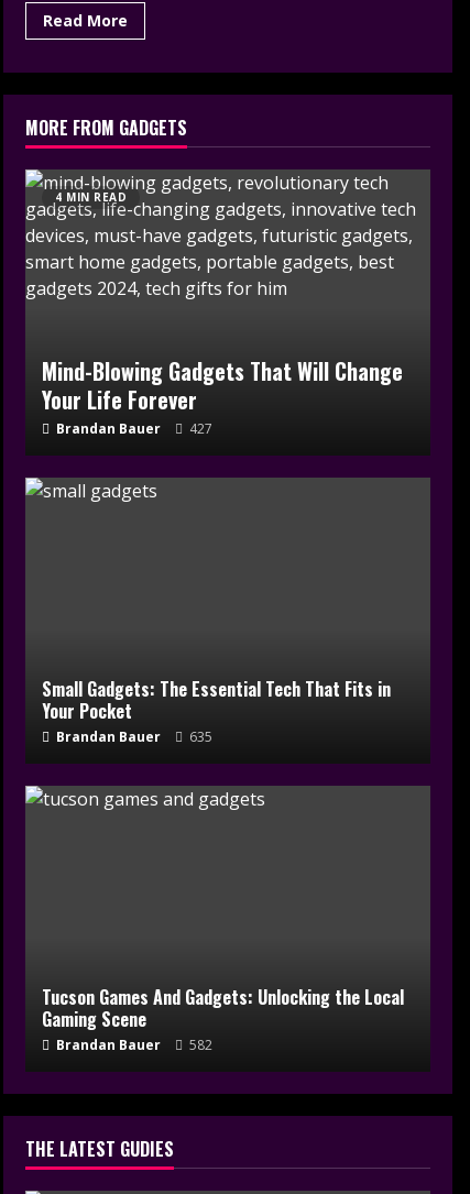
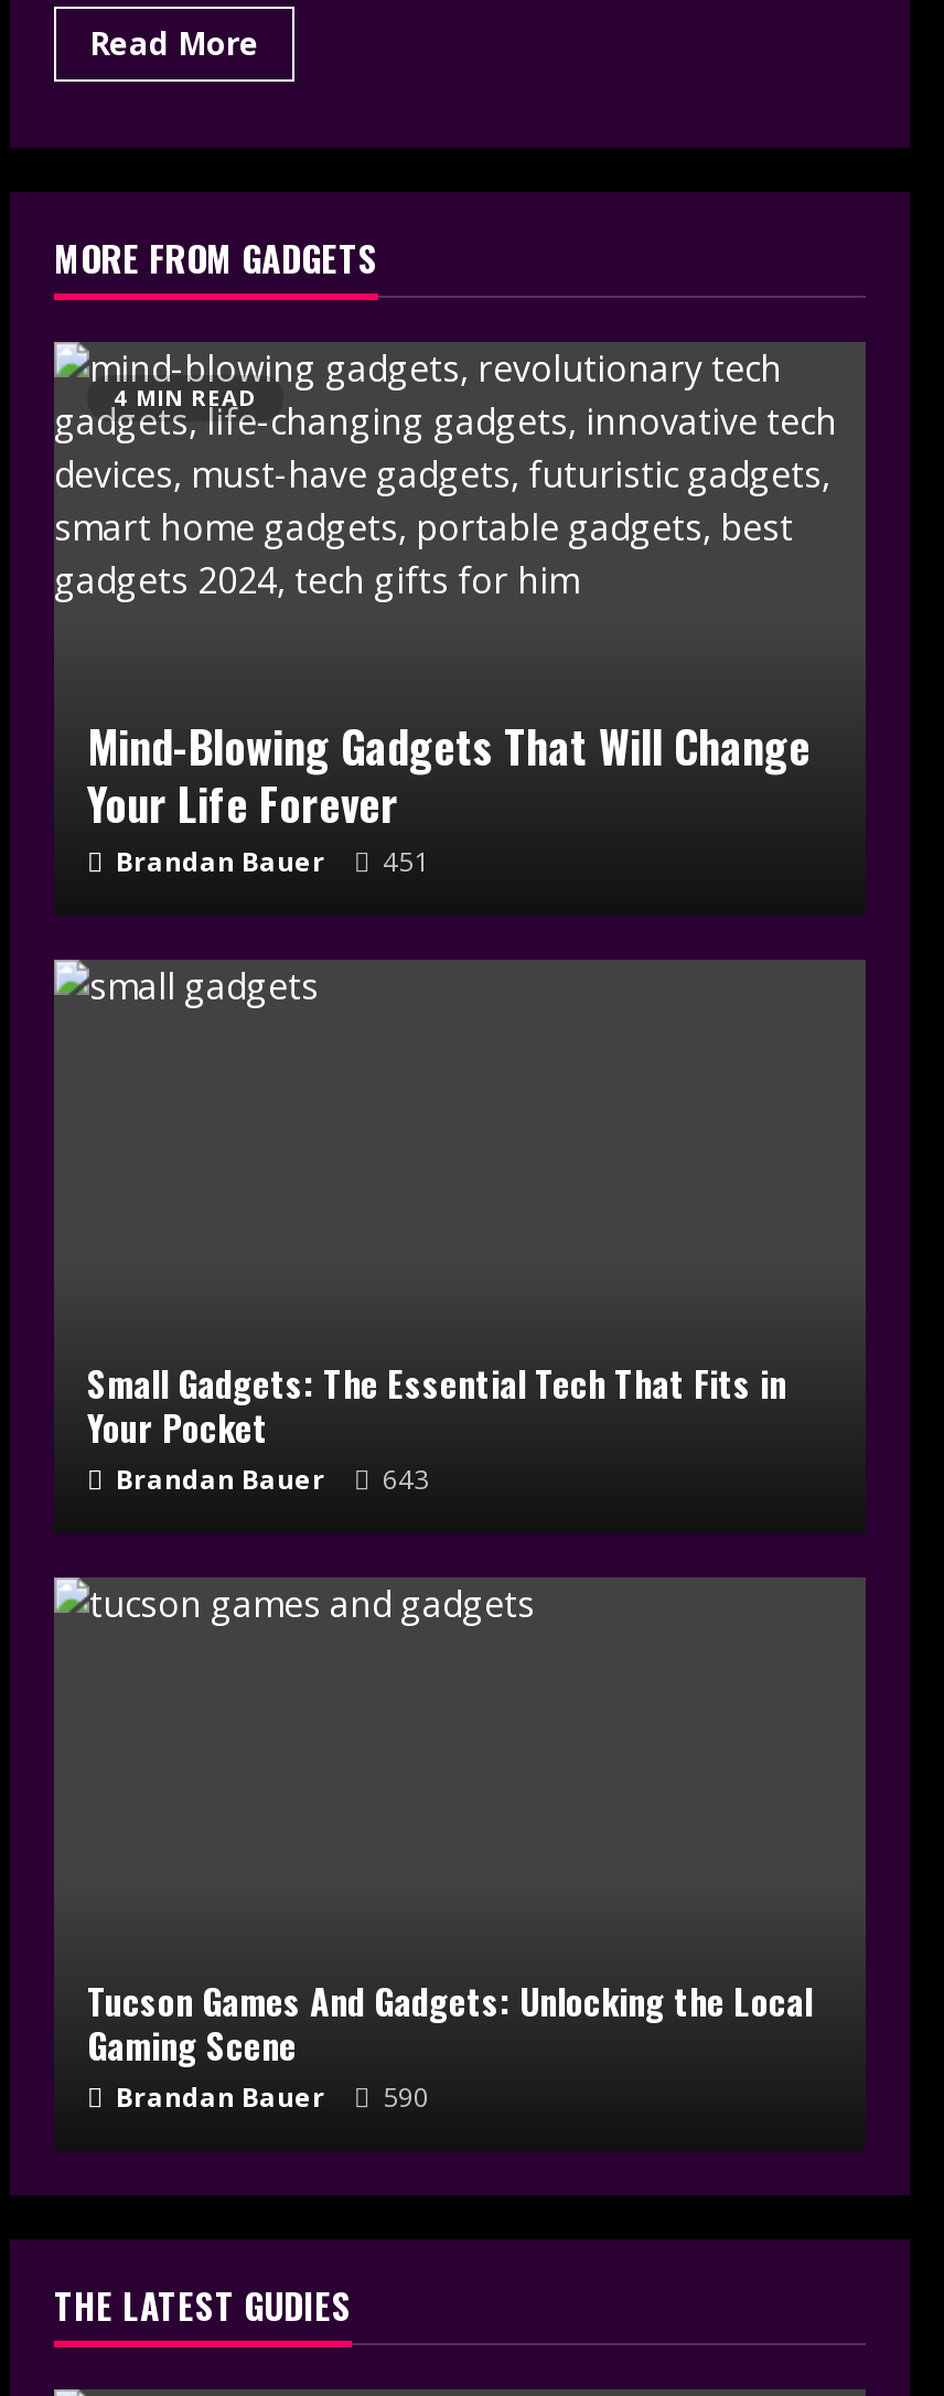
[53,419,212,438] Brandan Bauer 427 -> [109,842,429,880] Brandan Bauer 451
[53,727,212,746] Brandan Bauer 635 -> [109,1460,429,1497] Brandan Bauer 643
[53,1035,212,1054] Brandan Bauer 582 -> [109,2078,429,2115] Brandan Bauer 590

